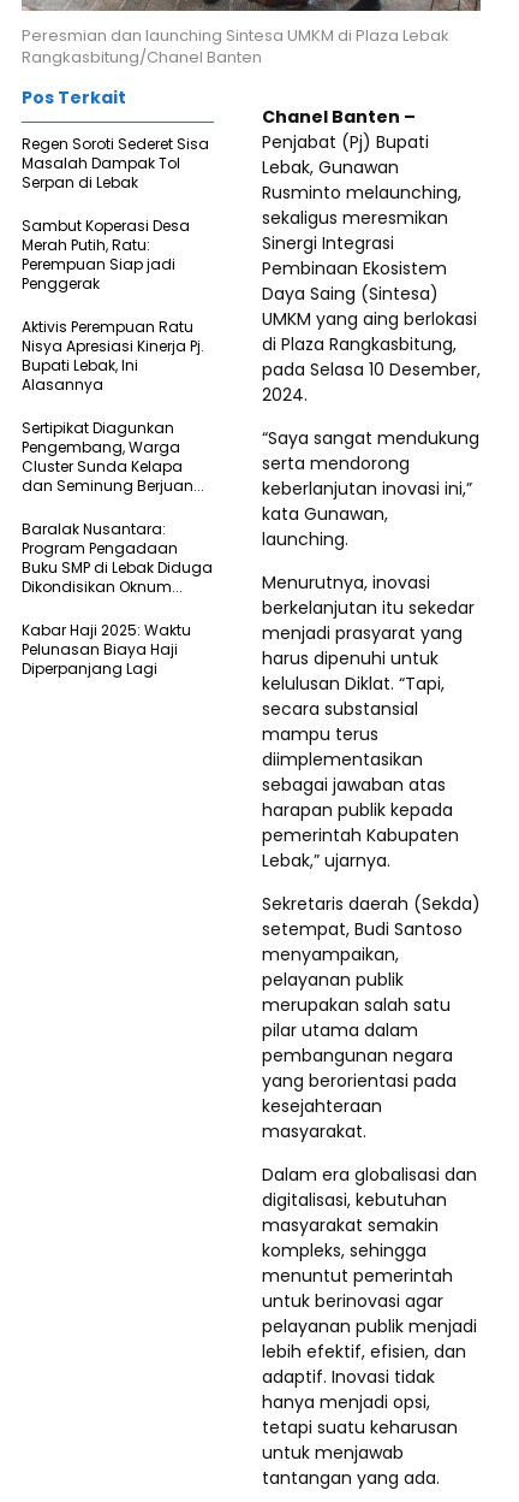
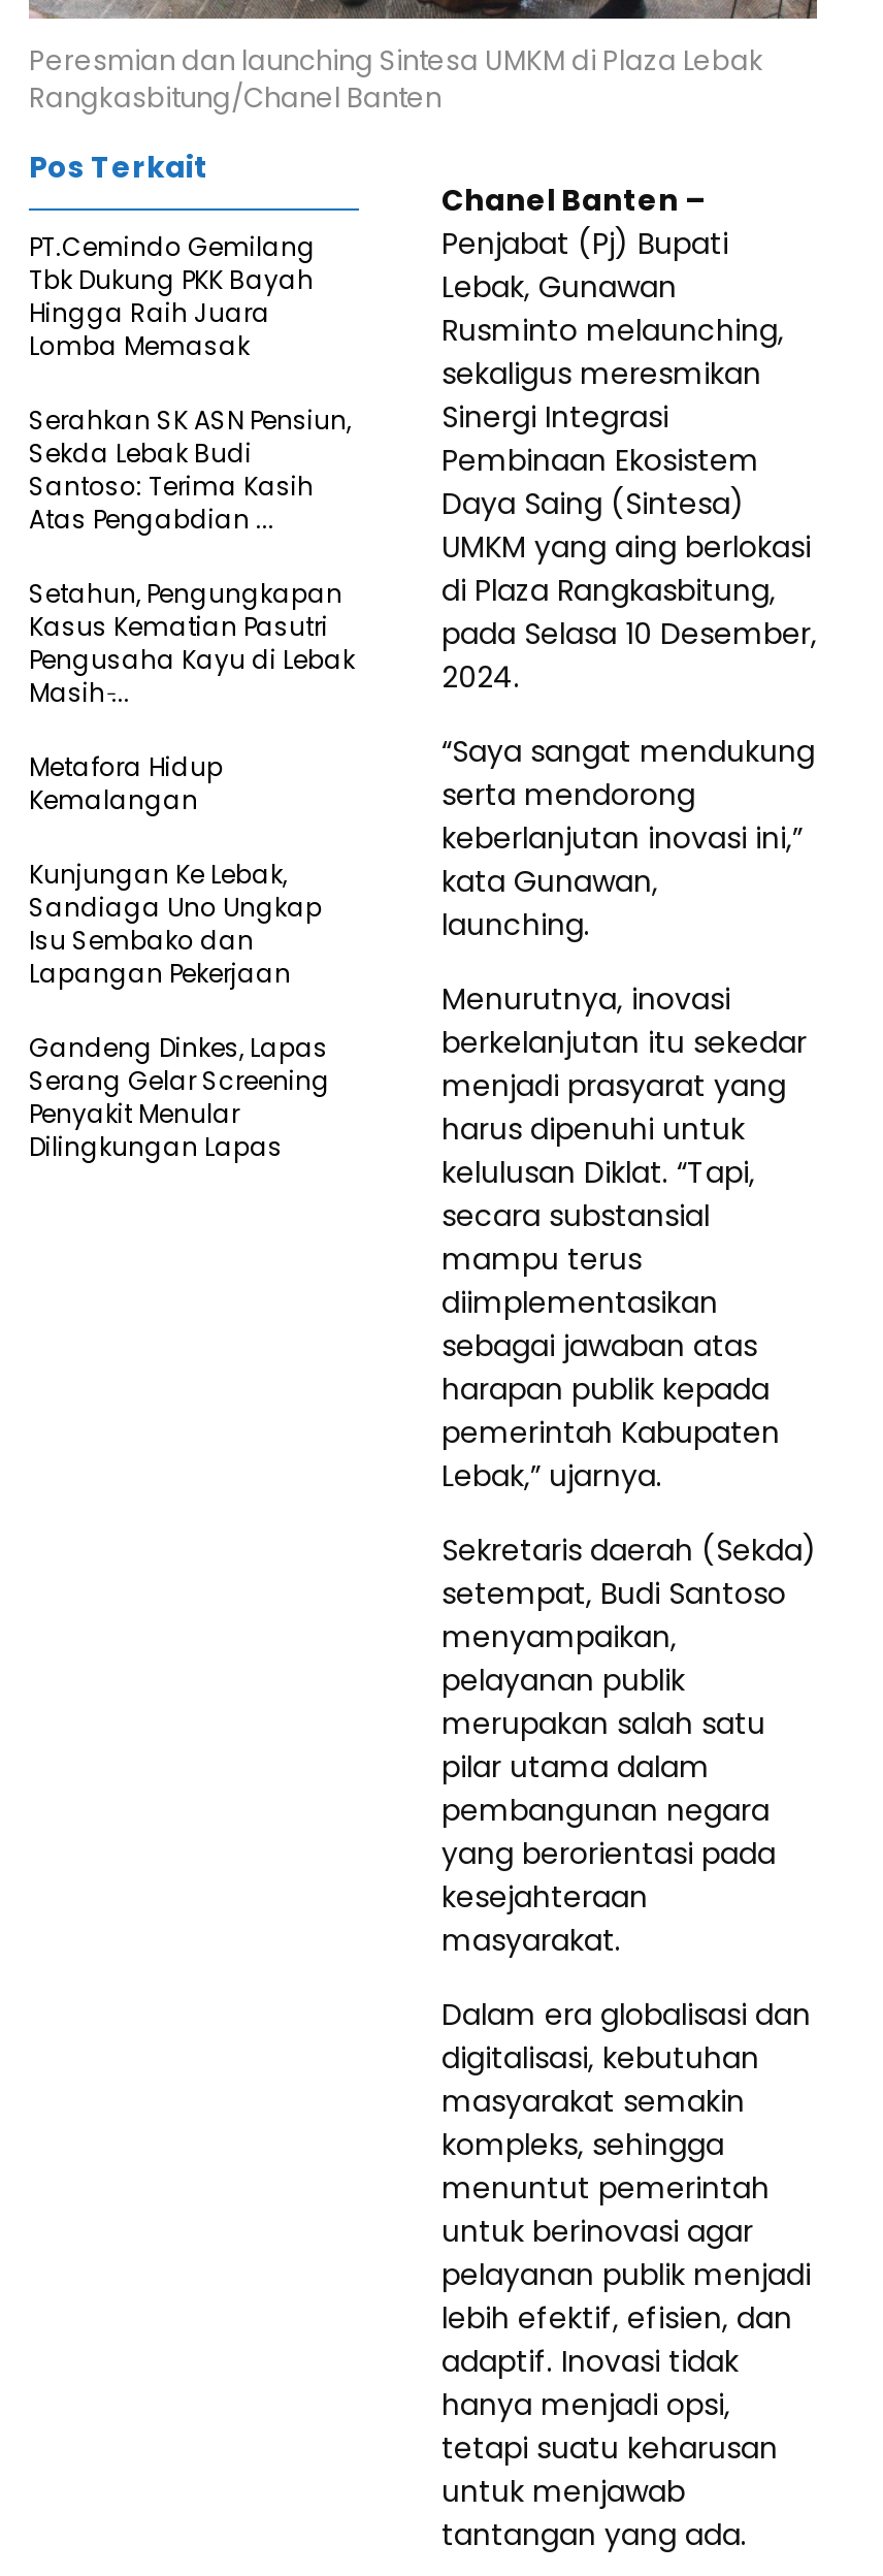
[22,133,209,192] Regen Soroti Sederet Sisa | Masalah Dampak Tol | Serpan di Lebak -> [29,228,316,363] PT.Cemindo Gemilang | Tbk Dukung PKK Bayah | Hingga Raih Juara | Lomba Memasak
[22,215,190,293] Sambut Koperasi Desa | Merah Putih, Ratu: | Perempuan Siap jadi | Penggerak -> [29,402,351,536] Serahkan SK ASN Pensiun, | Sekda Lebak Budi | Santoso: Terima Kasih | Atas Pengabdian ...
[22,316,204,394] Aktivis Perempuan Ratu | Nisya Apresiasi Kinerja Pj. | Bupati Lebak, Ini | Alasannya -> [29,575,355,709] Setahun, Pengungkapan | Kasus Kematian Pasutri | Pengusaha Kayu di Lebak | Masih ̵...
[22,417,204,495] Sertipikat Diagunkan | Pengembang, Warga | Cluster Sunda Kelapa | dan Seminung Berjuan... -> [29,749,223,817] Metafora Hidup | Kemalangan
[22,518,213,597] Baralak Nusantara: | Program Pengadaan | Buku SMP di Lebak Diduga | Dikondisikan Oknum... -> [29,856,322,990] Kunjungan Ke Lebak, | Sandiaga Uno Ungkap | Isu Sembako dan | Lapangan Pekerjaan
[22,619,191,678] Kabar Haji 2025: Waktu | Pelunasan Biaya Haji | Diperpanjang Lagi -> [29,1029,330,1164] Gandeng Dinkes, Lapas | Serang Gelar Screening | Penyakit Menular | Dilingkungan Lapas

